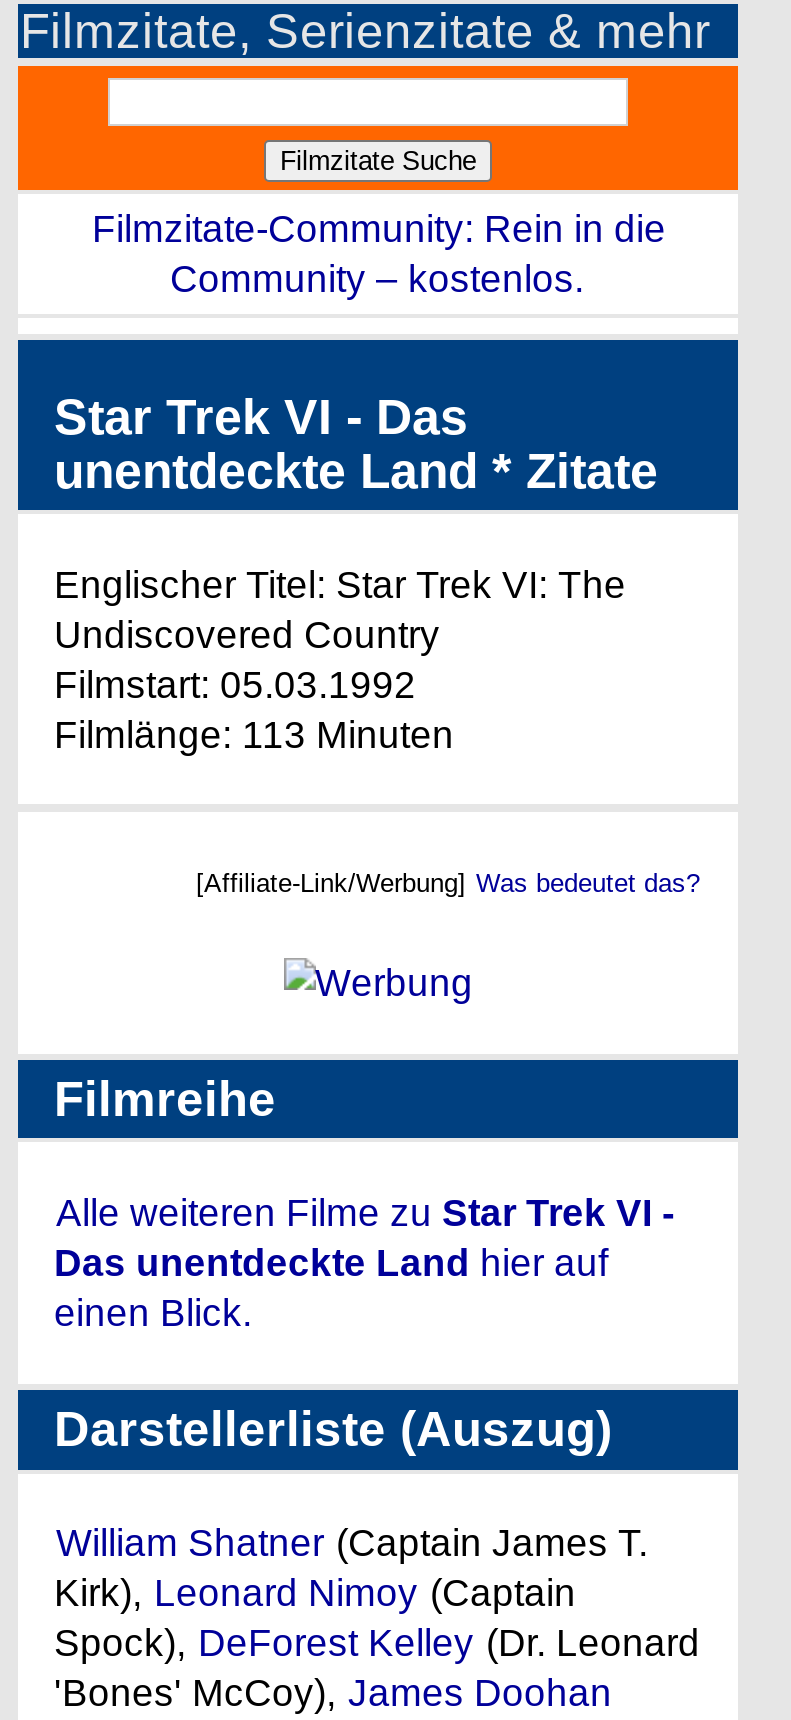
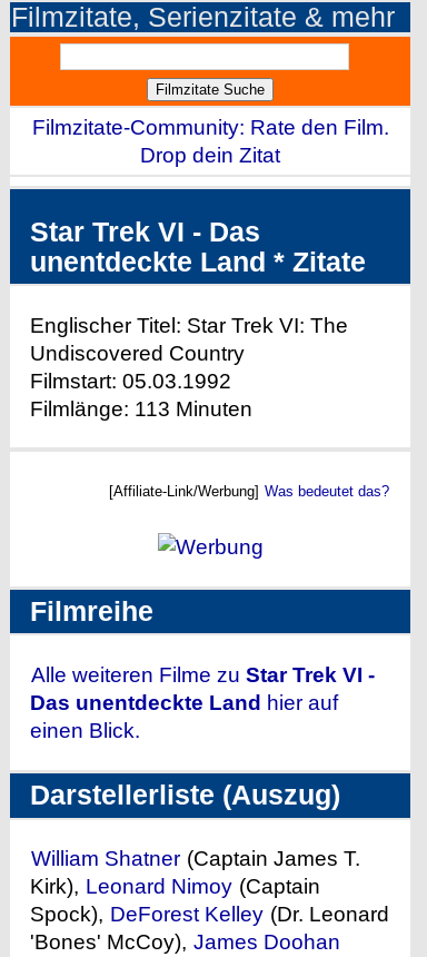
[92,208,666,300] Filmzitate-Community: Rein in die | Community – kostenlos. -> [32,116,389,167] Filmzitate-Community: Rate den Film. | Drop dein Zitat

